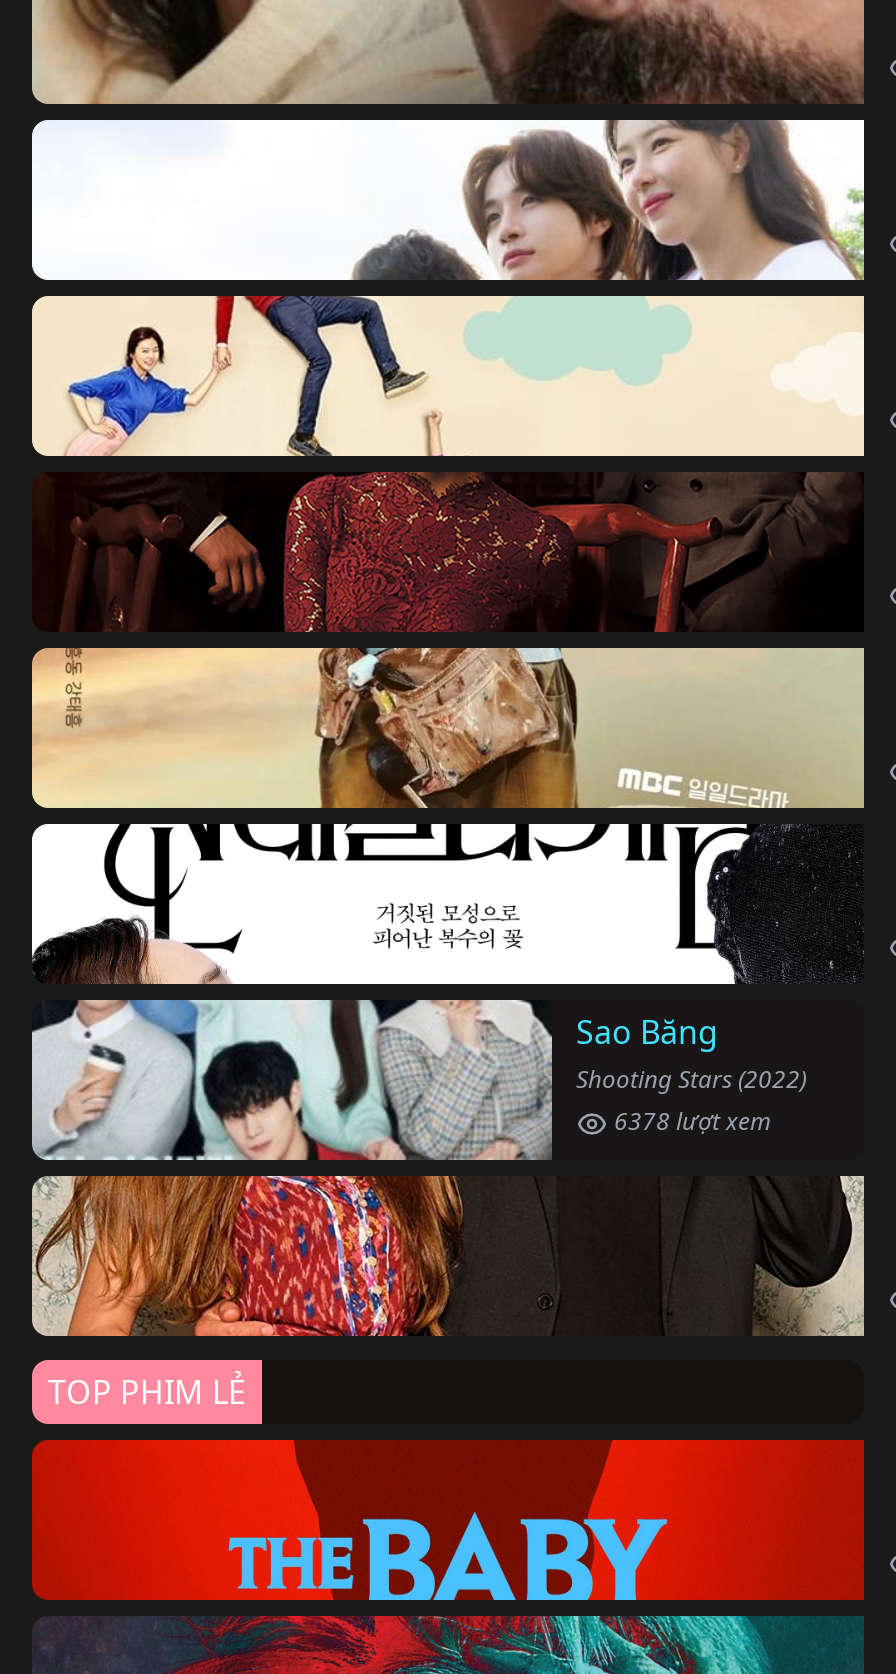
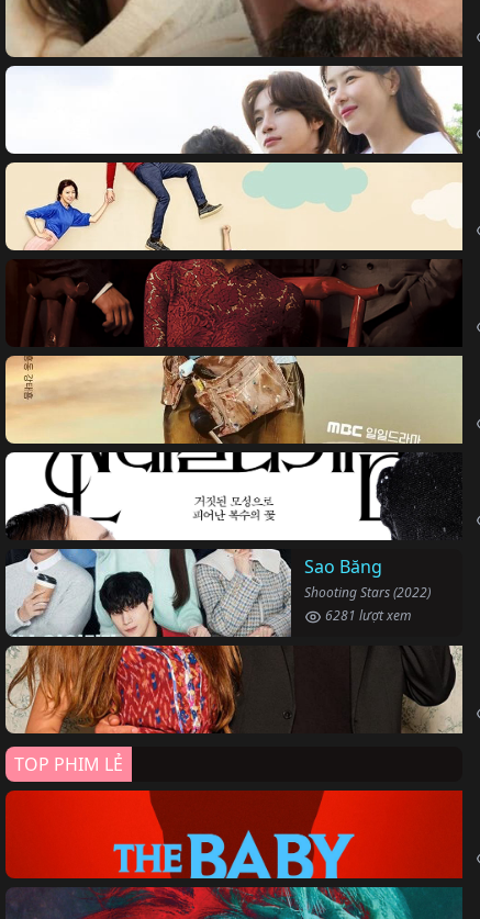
[608,1104,772,1138] 6378 lượt xem -> [322,606,412,625] 6281 lượt xem

